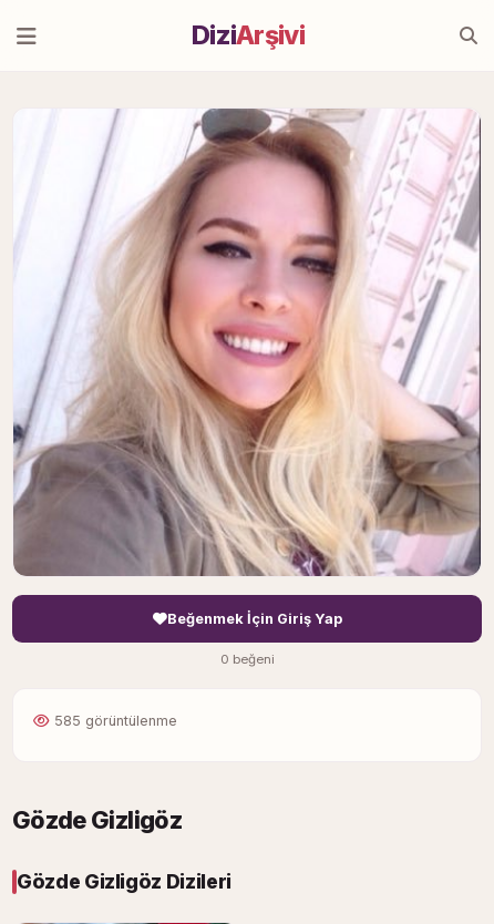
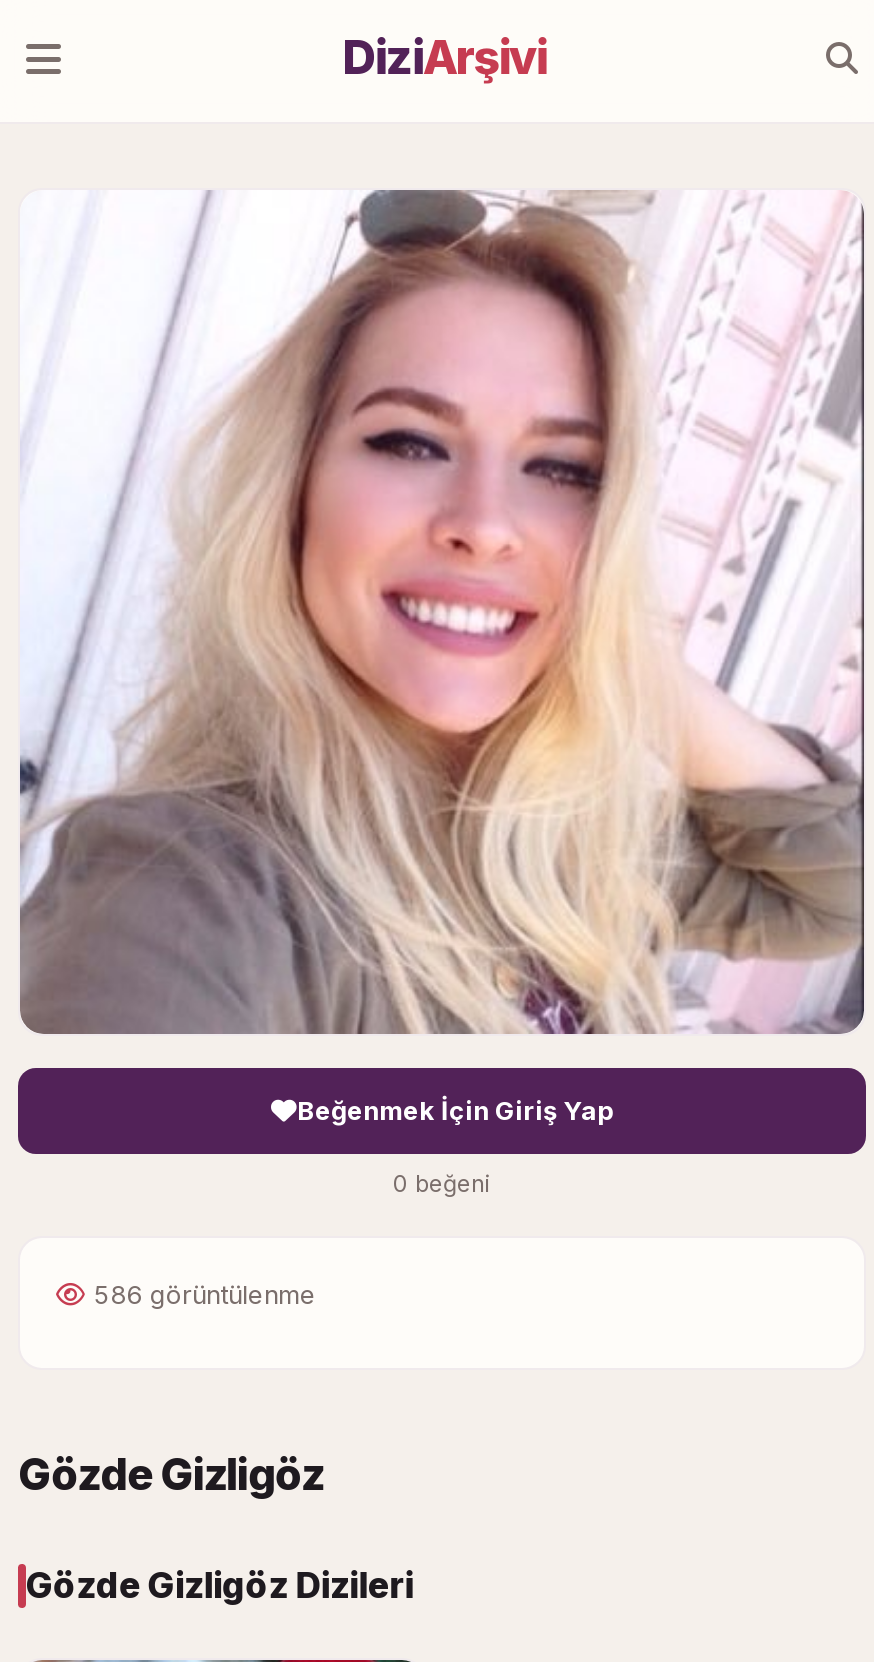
[54,712,177,729] 585 görüntülenme -> [94,1280,316,1310] 586 görüntülenme

